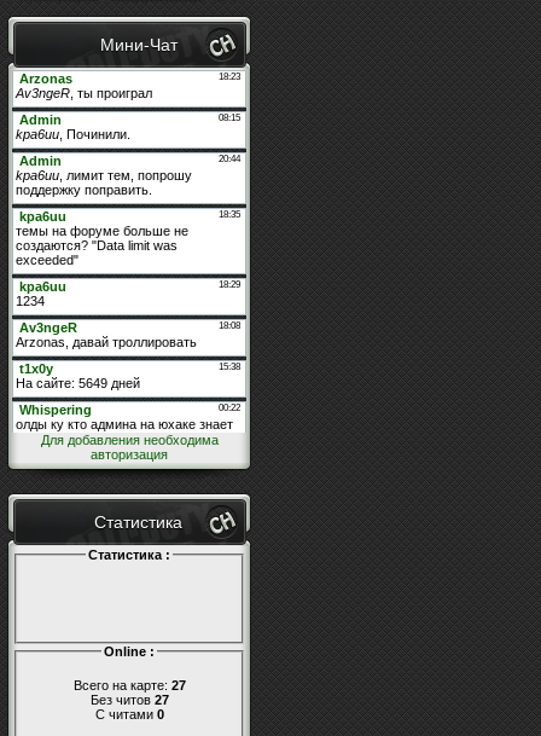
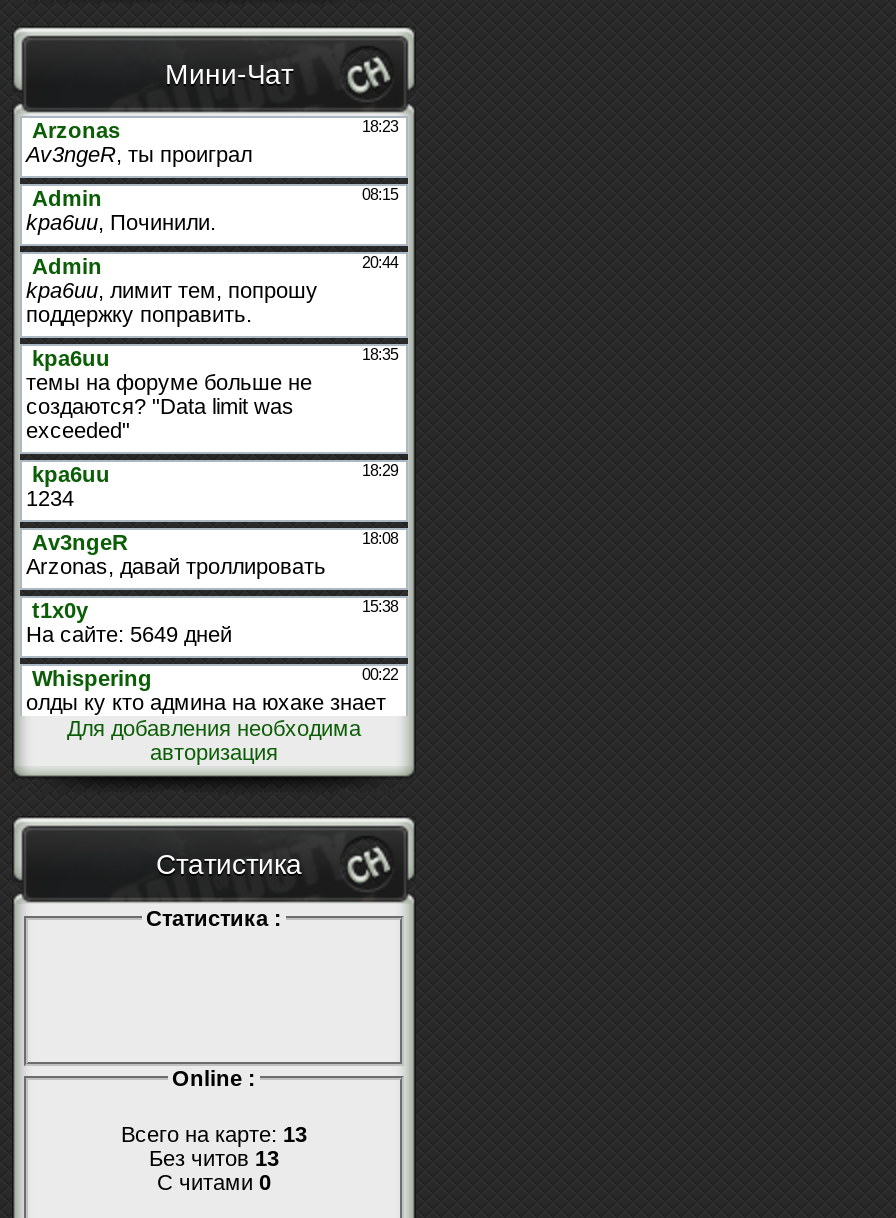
[73,678,185,692] Всего на карте: 27 -> [121,1121,307,1145] Всего на карте: 13
[90,692,168,707] Без читов 27 -> [149,1145,279,1169] Без читов 13

